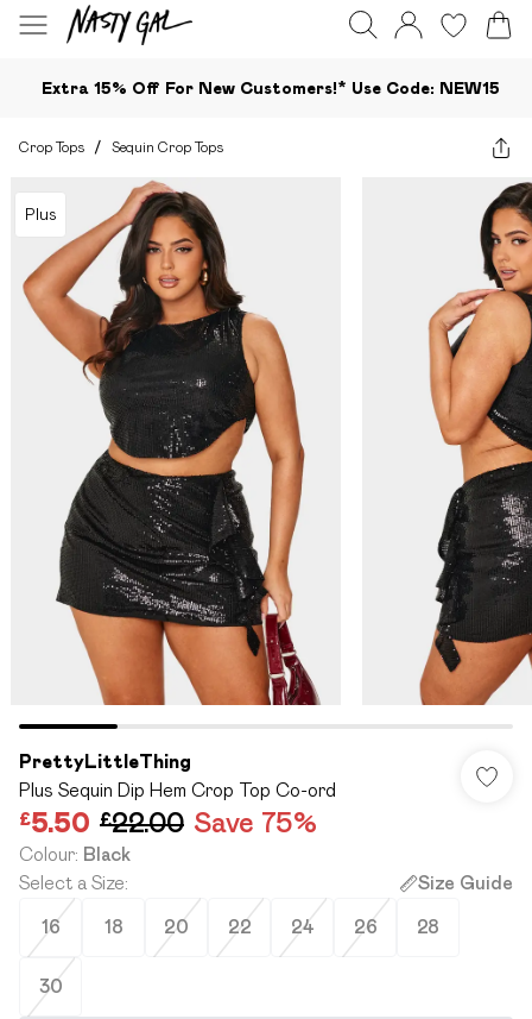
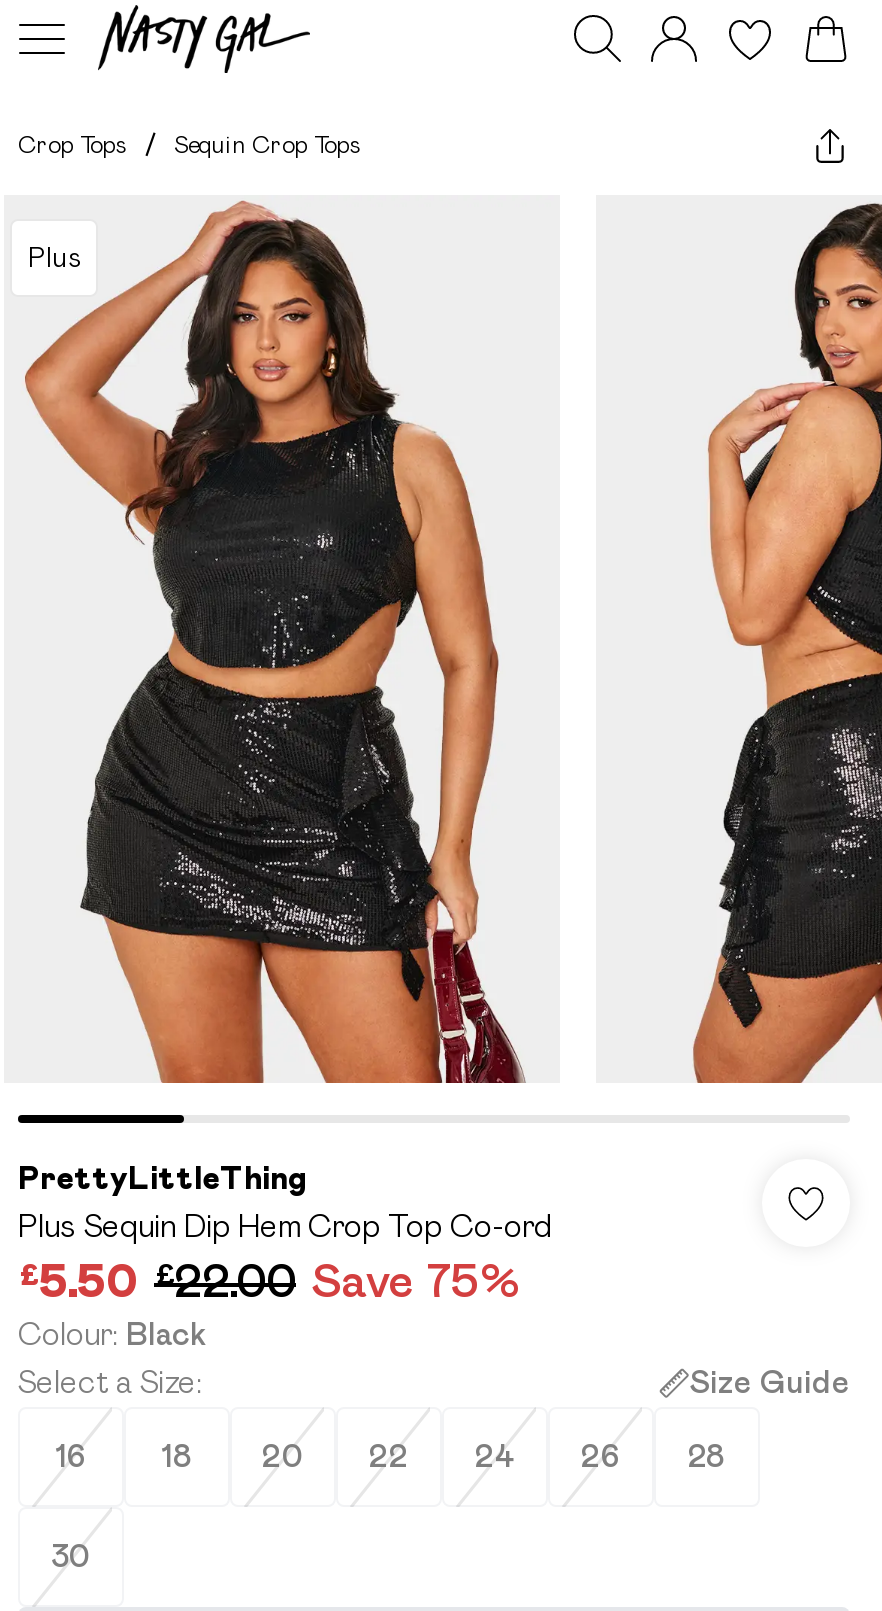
[42,78,500,97] Extra 15% Off For New Customers!* Use Code: NEW15 -> none

